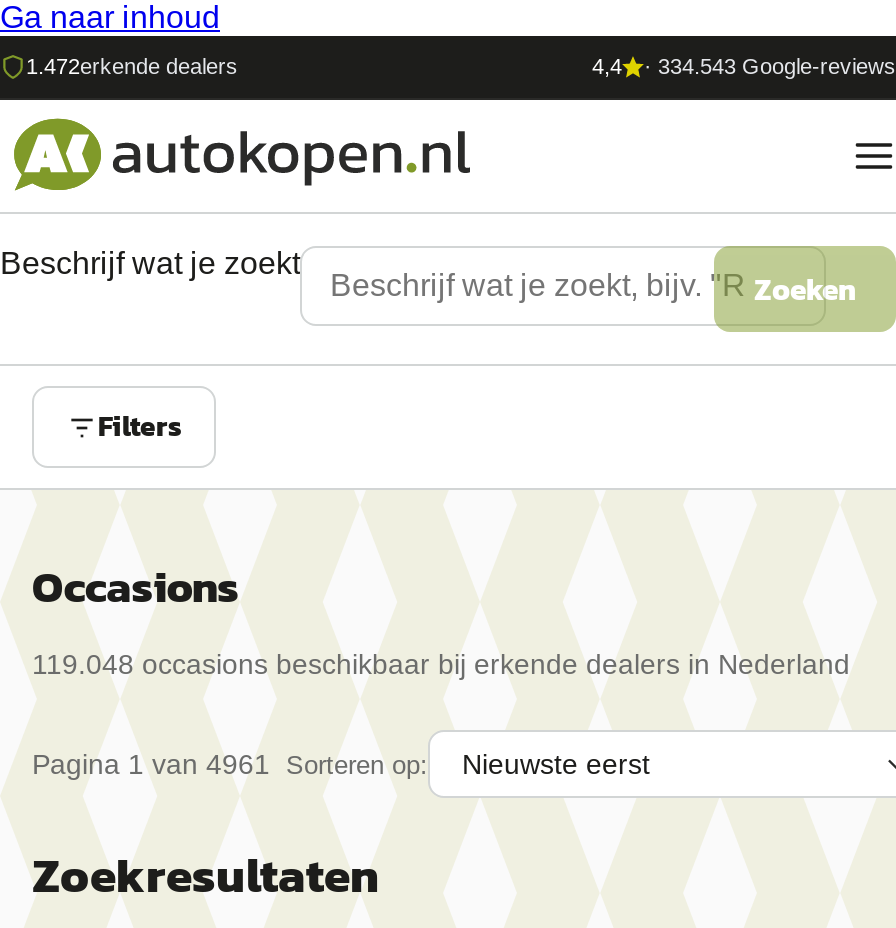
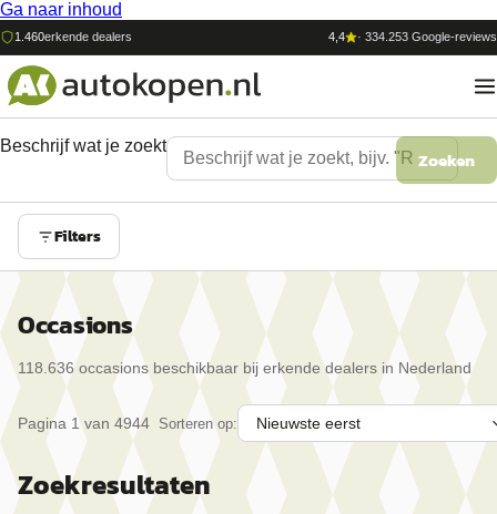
[26,54,238,78] 1.472erkende dealers -> [14,30,132,43] 1.460erkende dealers
[644,54,896,78] · 334.543 Google-reviews -> [357,30,497,43] · 334.253 Google-reviews
[32,648,850,680] 119.048 occasions beschikbaar bij erkende dealers in Nederland -> [18,359,471,377] 118.636 occasions beschikbaar bij erkende dealers in Nederland
[32,748,428,780] Pagina 1 van 4961 Sorteren op: -> [18,414,237,432] Pagina 1 van 4944 Sorteren op:

